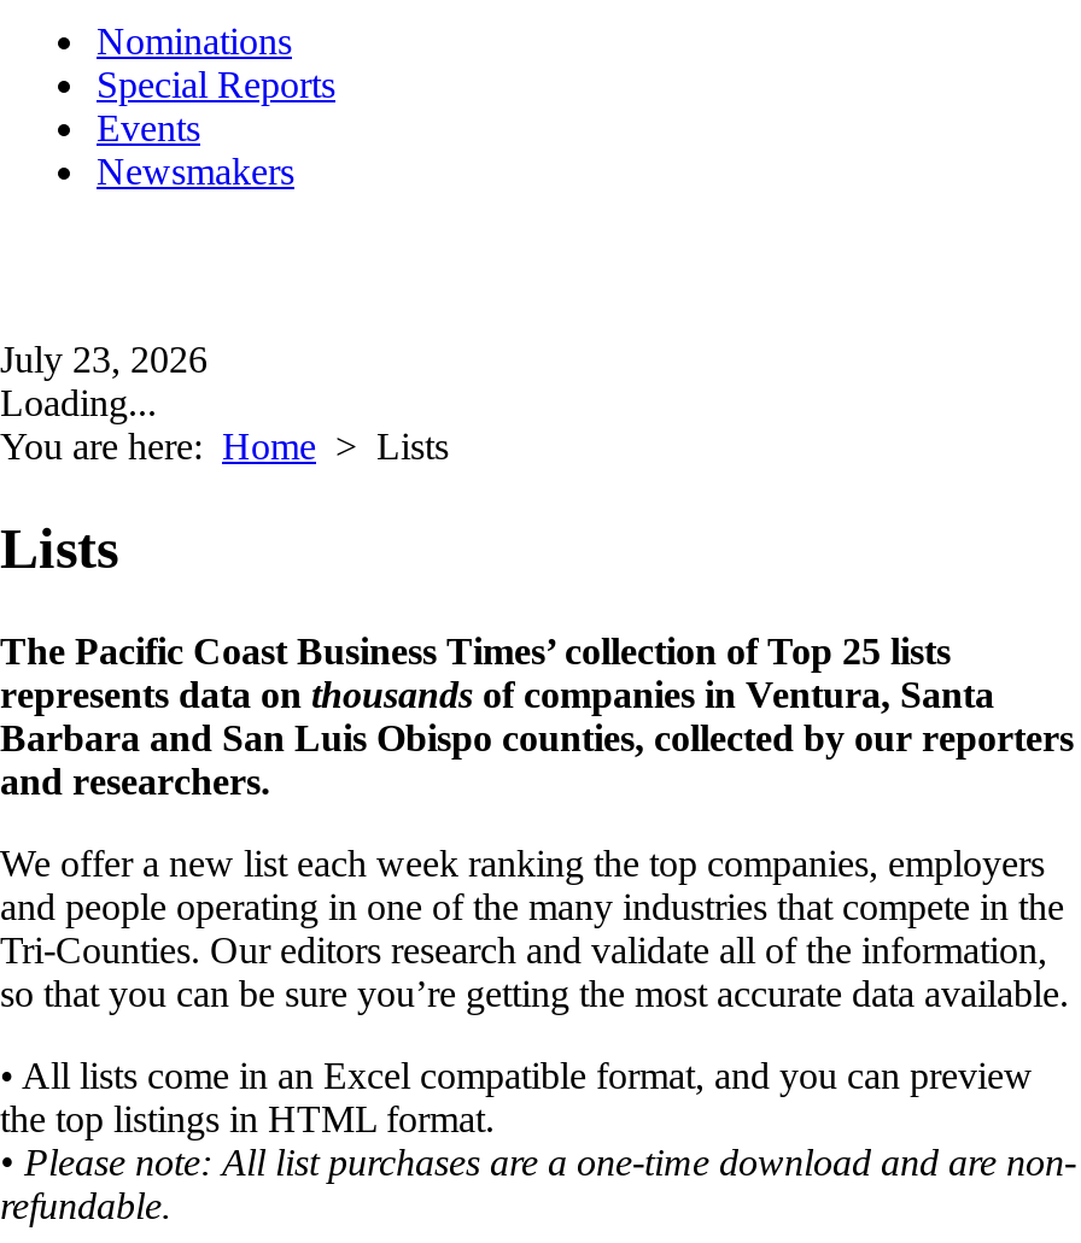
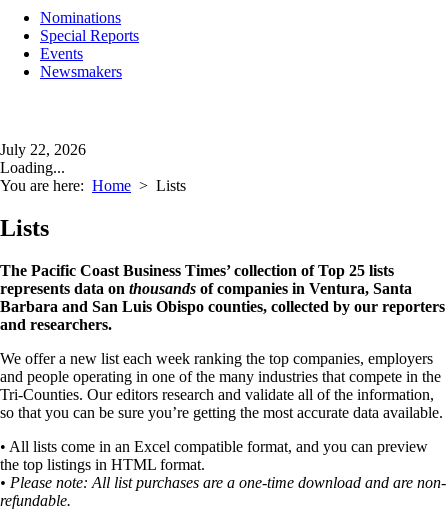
[0,339,208,380] July 23, 2026 -> [0,141,86,158] July 22, 2026

